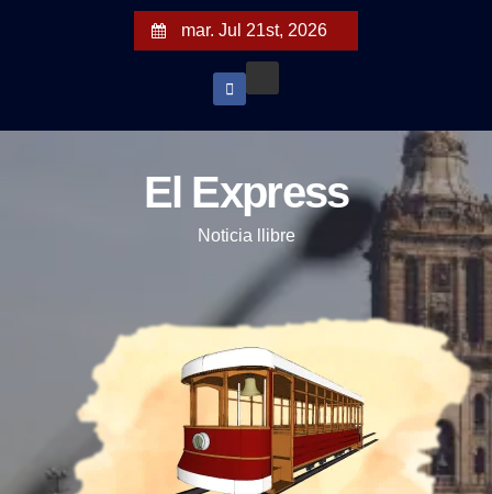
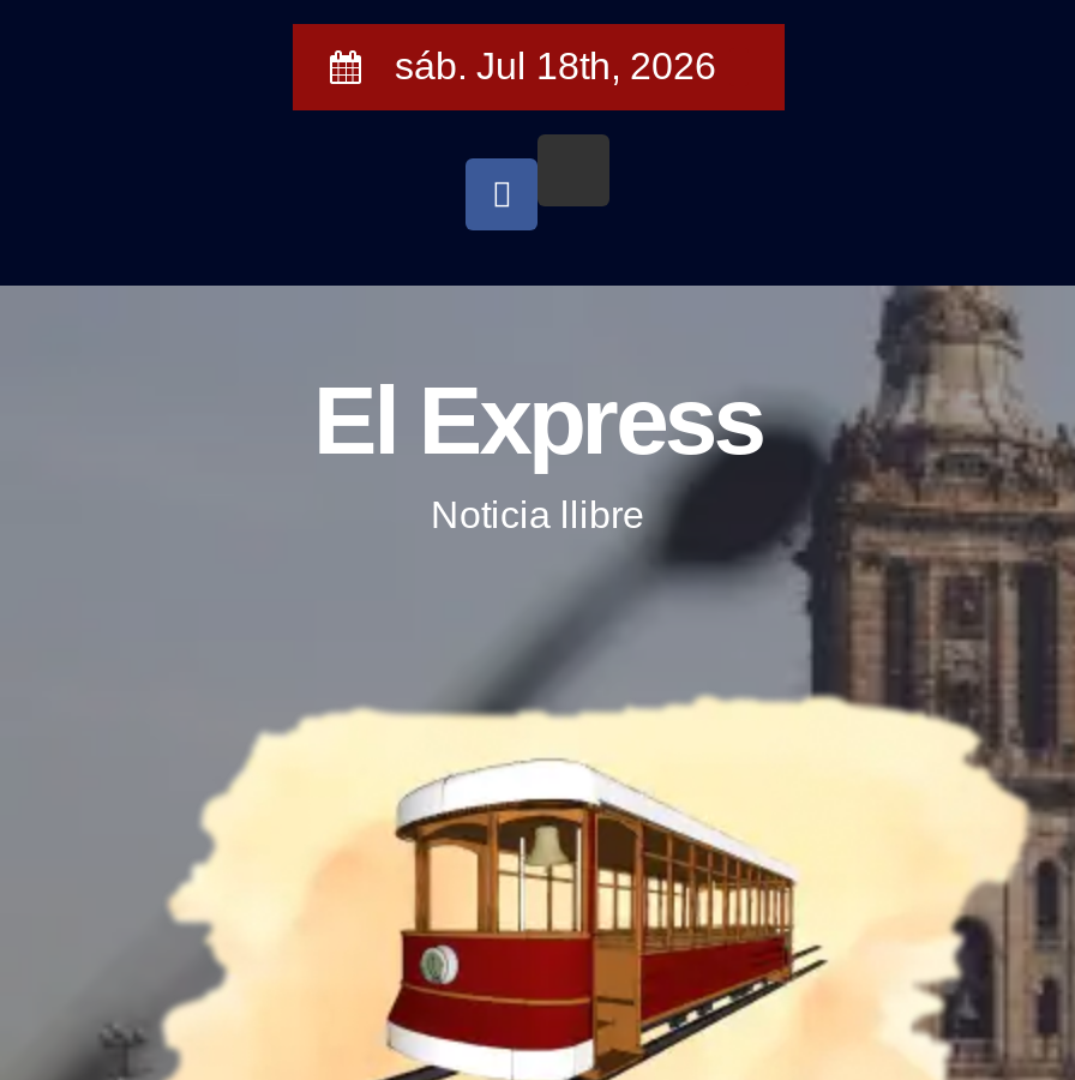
[177,21,327,40] mar. Jul 21st, 2026 -> [385,46,716,86] sáb. Jul 18th, 2026

